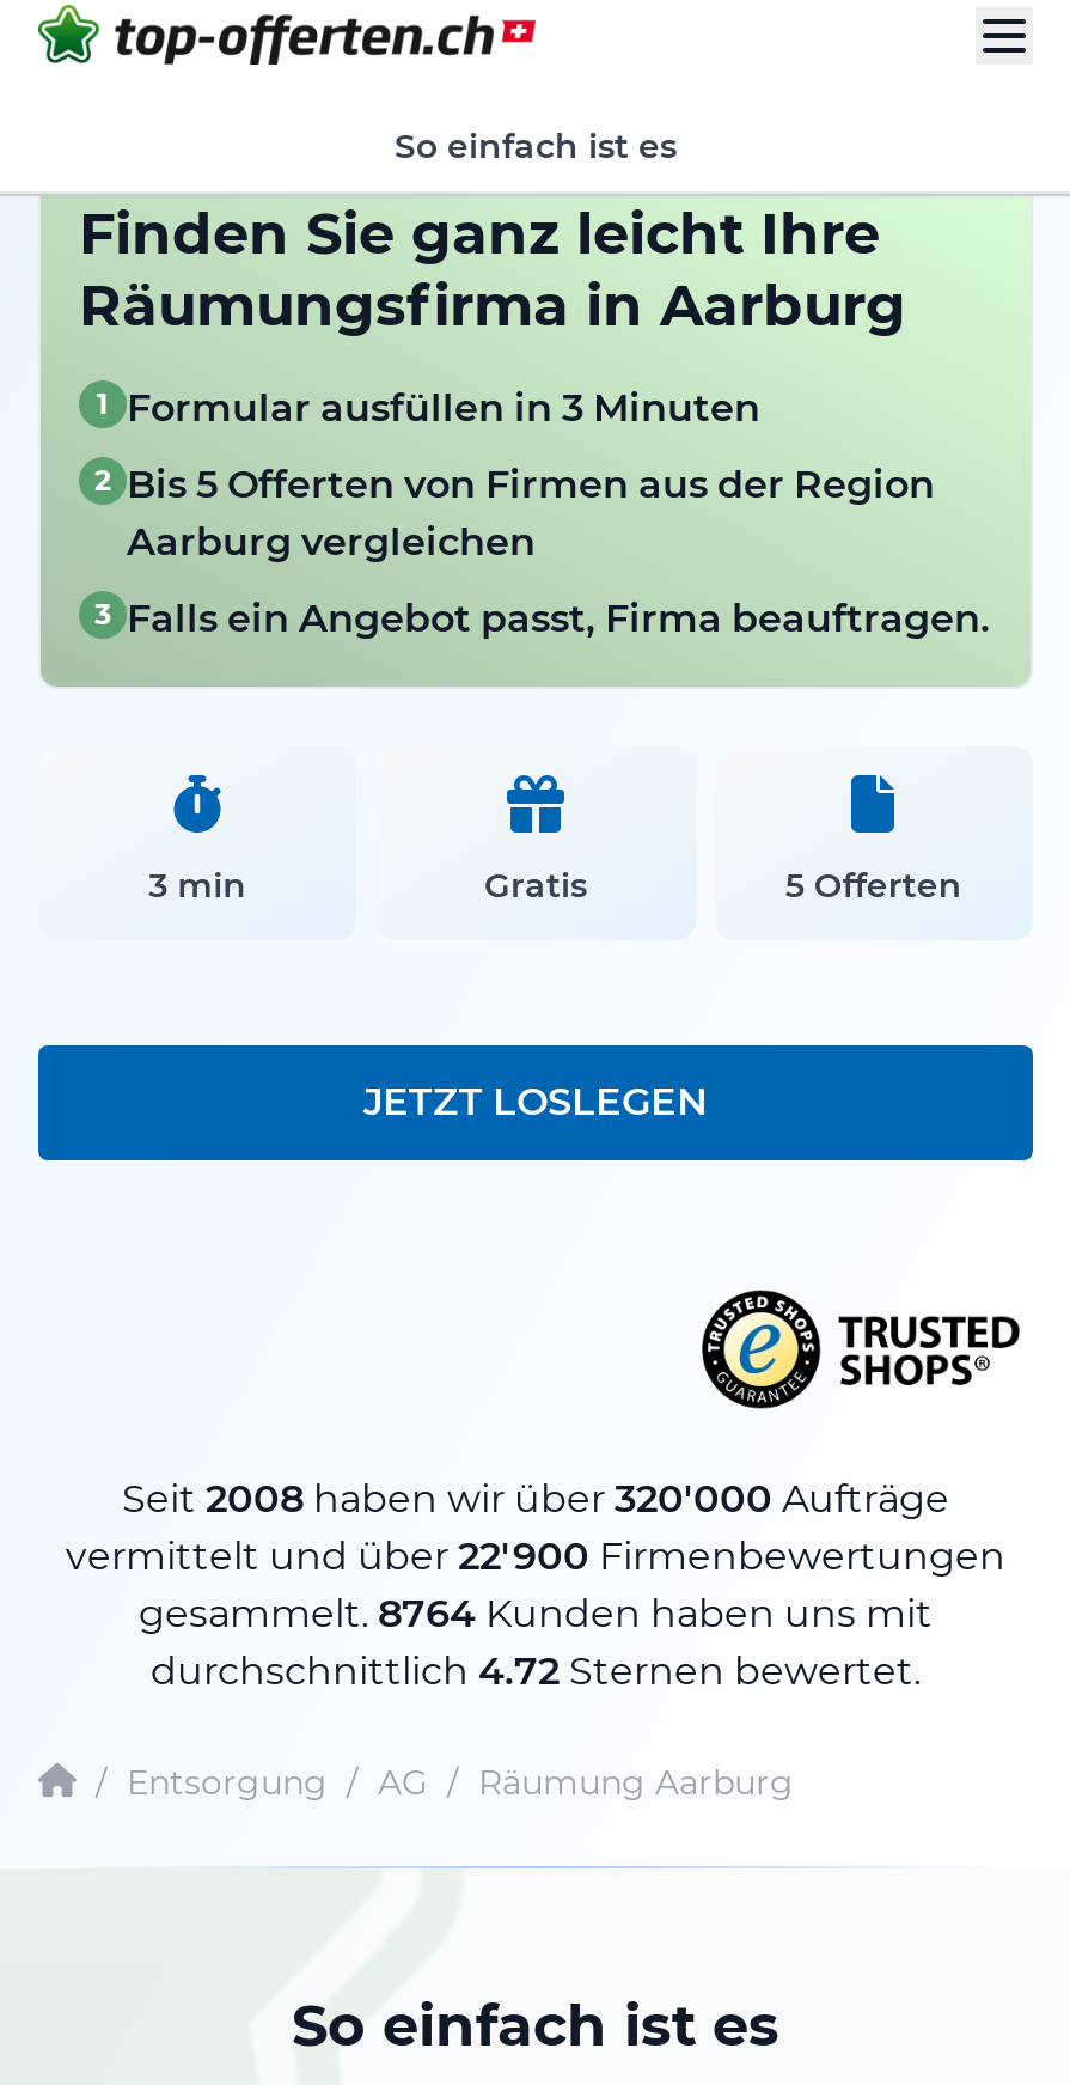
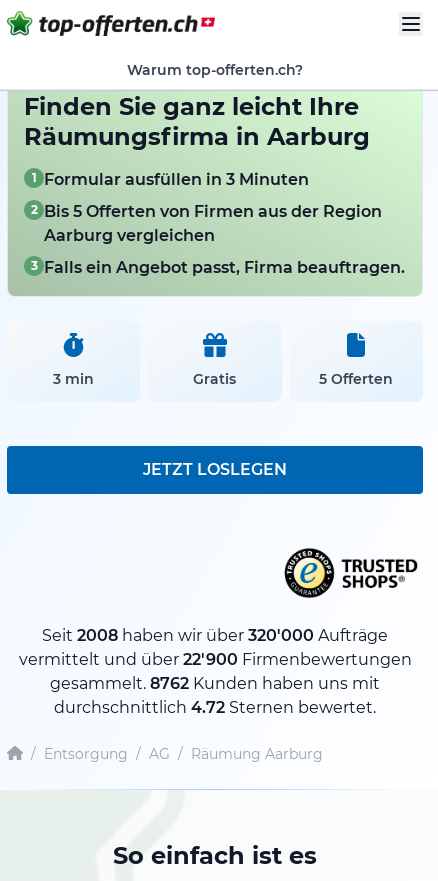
[395,125,677,168] So einfach ist es -> [127,61,303,79] Warum top-offerten.ch?
[139,1591,933,1636] gesammelt. 8764 Kunden haben uns mit -> [50,674,380,693] gesammelt. 8762 Kunden haben uns mit

